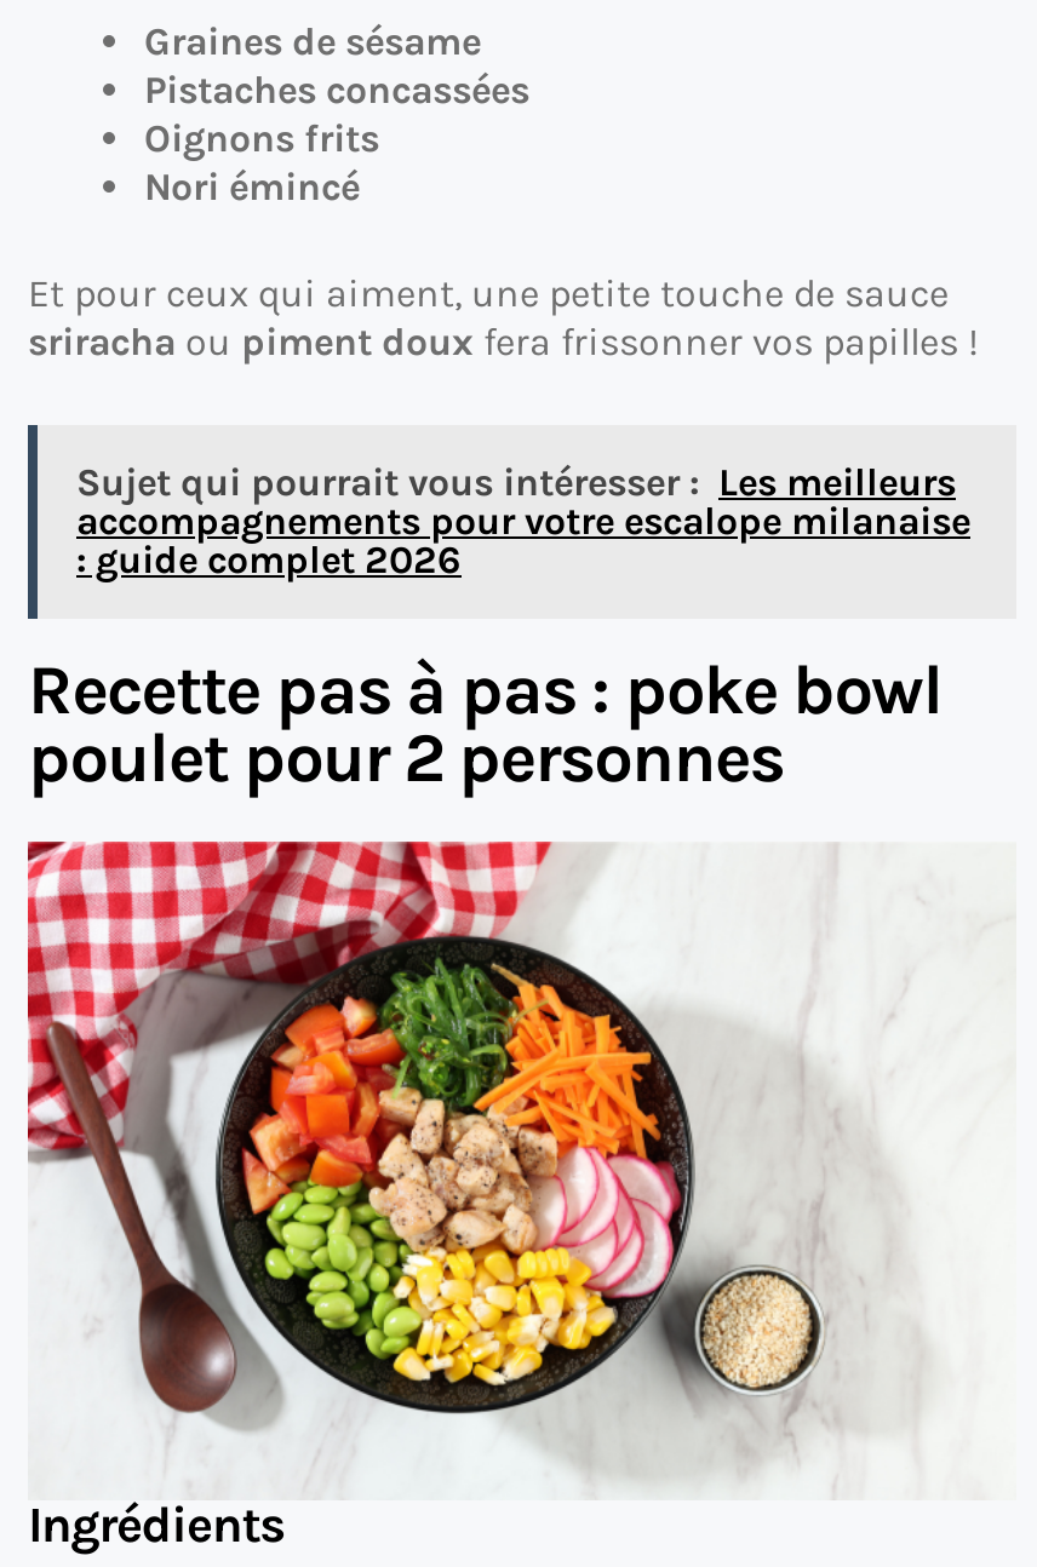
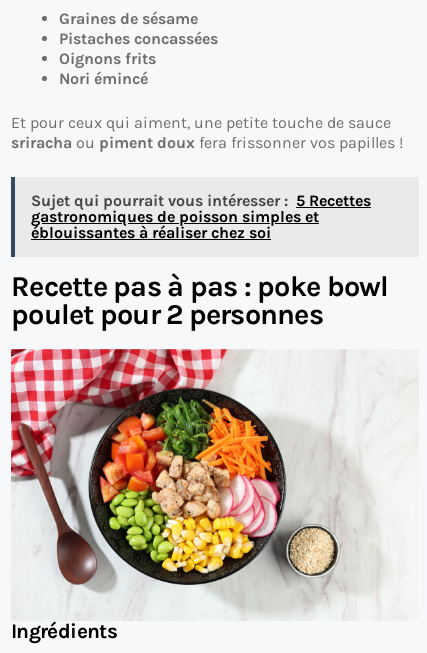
[76,458,970,582] Sujet qui pourrait vous intéresser : Les meilleurs | accompagnements pour votre escalope milanaise | : guide complet 2026 -> [31,191,371,242] Sujet qui pourrait vous intéresser : 5 Recettes | gastronomiques de poisson simples et | éblouissantes à réaliser chez soi

